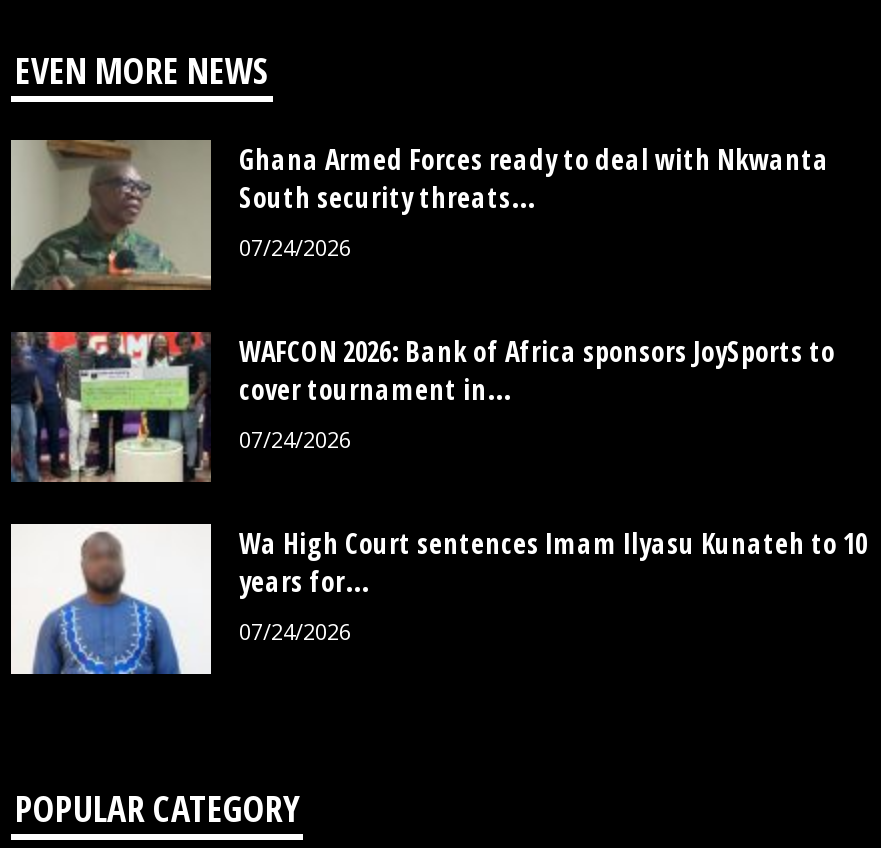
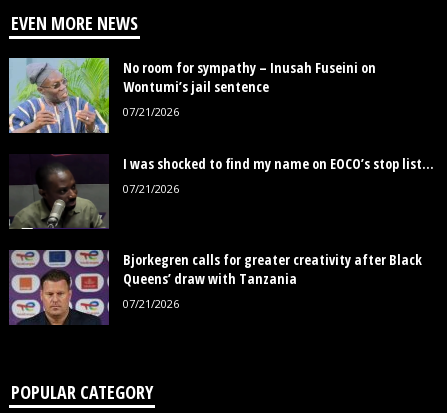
[11,138,829,290] [image] | Ghana Armed Forces ready to deal with Nkwanta | South security threats... | 07/24/2026 -> [9,57,376,134] [image] | No room for sympathy – Inusah Fuseini on | Wontumi’s jail sentence | 07/21/2026
[13,330,835,484] [image] | WAFCON 2026: Bank of Africa sponsors JoySports to | cover tournament in... | 07/24/2026 -> [9,154,434,230] [image] | I was shocked to find my name on EOCO’s stop list... | 07/21/2026
[9,522,867,676] [image] | Wa High Court sentences Imam Ilyasu Kunateh to 10 | years for... | 07/24/2026 -> [9,249,422,326] [image] | Bjorkegren calls for greater creativity after Black | Queens’ draw with Tanzania | 07/21/2026

